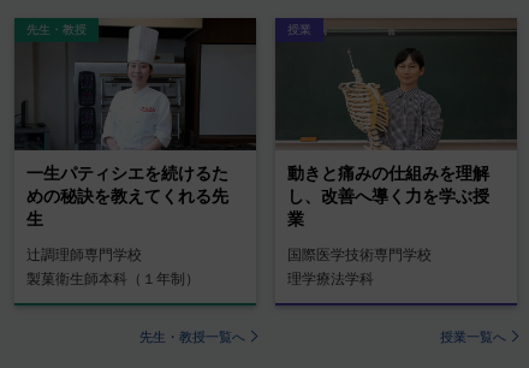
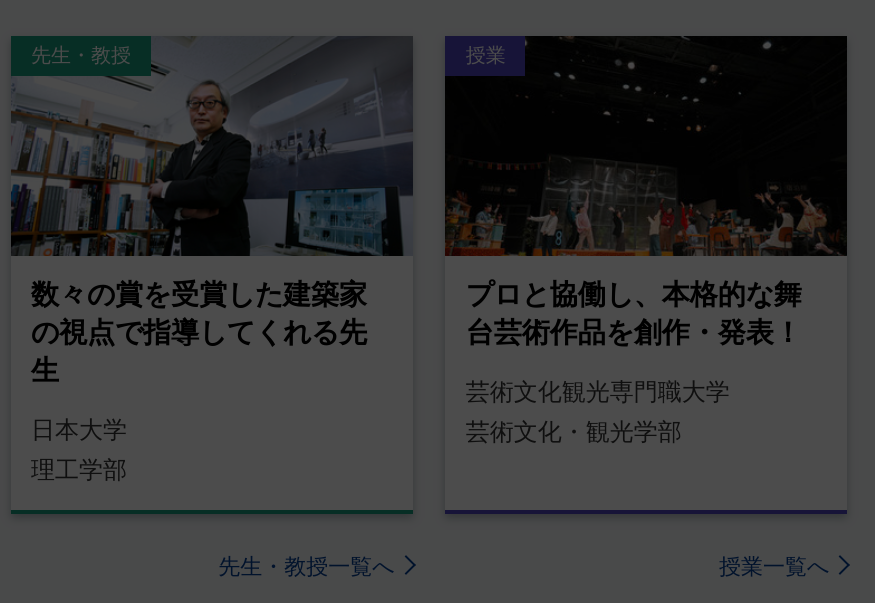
[13,18,257,206] [image] | 一生パティシエを続けるた | めの秘訣を教えてくれる先 -> [11,36,413,348] [image] | 数々の賞を受賞した建築家 | の視点で指導してくれる先
[275,18,517,228] [image] | 動きと痛みの仕組みを理解 | し、改善へ導く力を学ぶ授 | 業 -> [445,36,847,348] [image] | プロと協働し、本格的な舞 | 台芸術作品を創作・発表！
[26,247,200,287] 辻調理師専門学校 | 製菓衛生師本科（１年制） -> [31,416,127,484] 日本大学 | 理工学部
[288,247,432,287] 国際医学技術専門学校 | 理学療法学科 -> [466,378,730,446] 芸術文化観光専門職大学 | 芸術文化・観光学部

